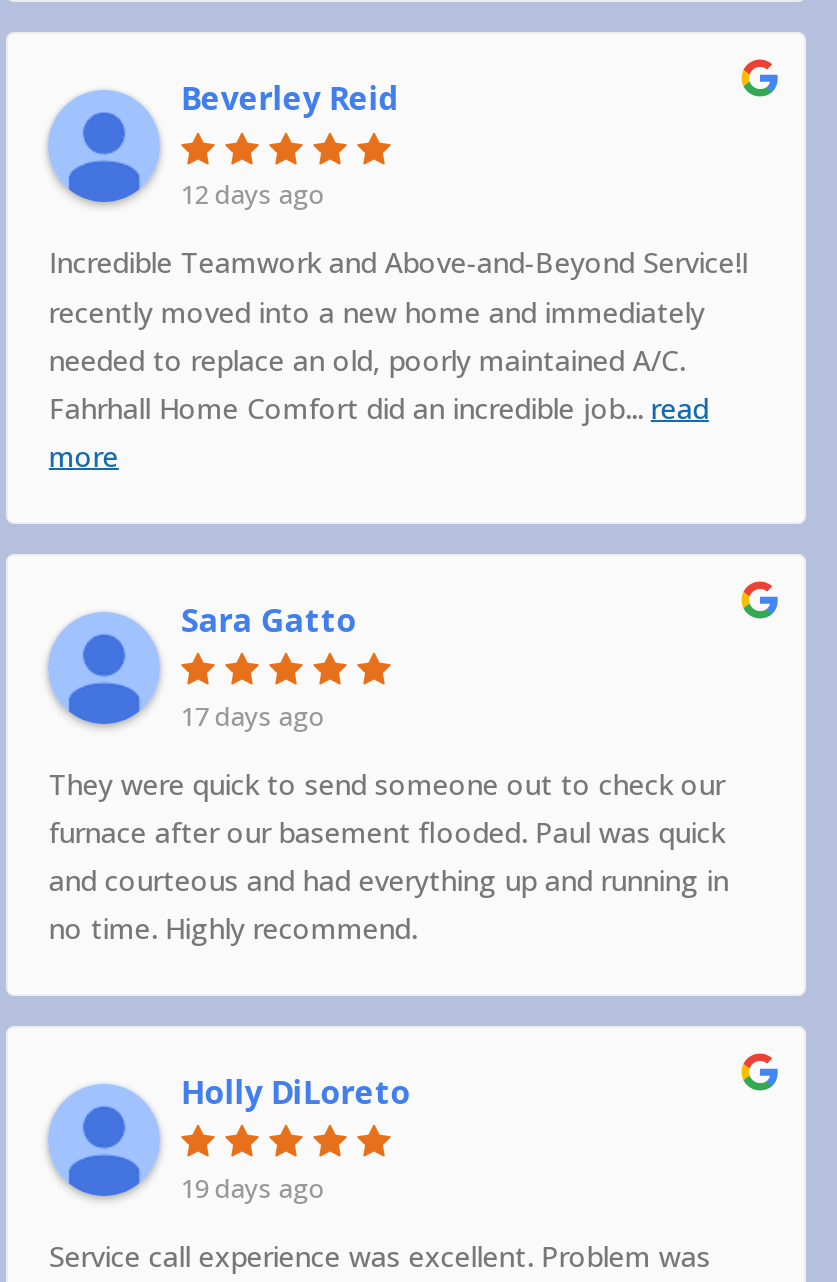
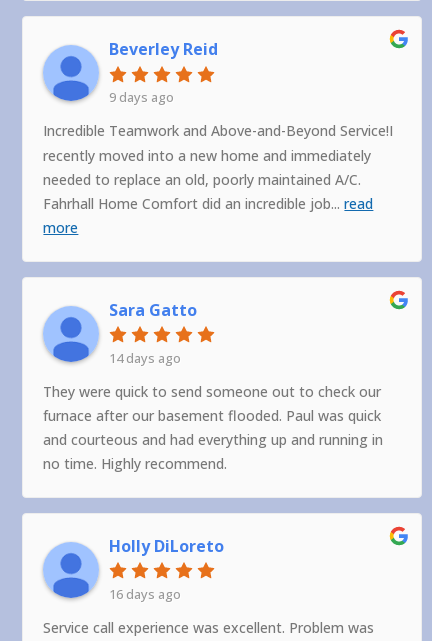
[181,177,325,213] 12 days ago -> [109,88,174,106] 9 days ago
[181,697,325,733] 17 days ago -> [109,349,181,367] 14 days ago
[181,1169,325,1205] 19 days ago -> [109,585,181,603] 16 days ago

